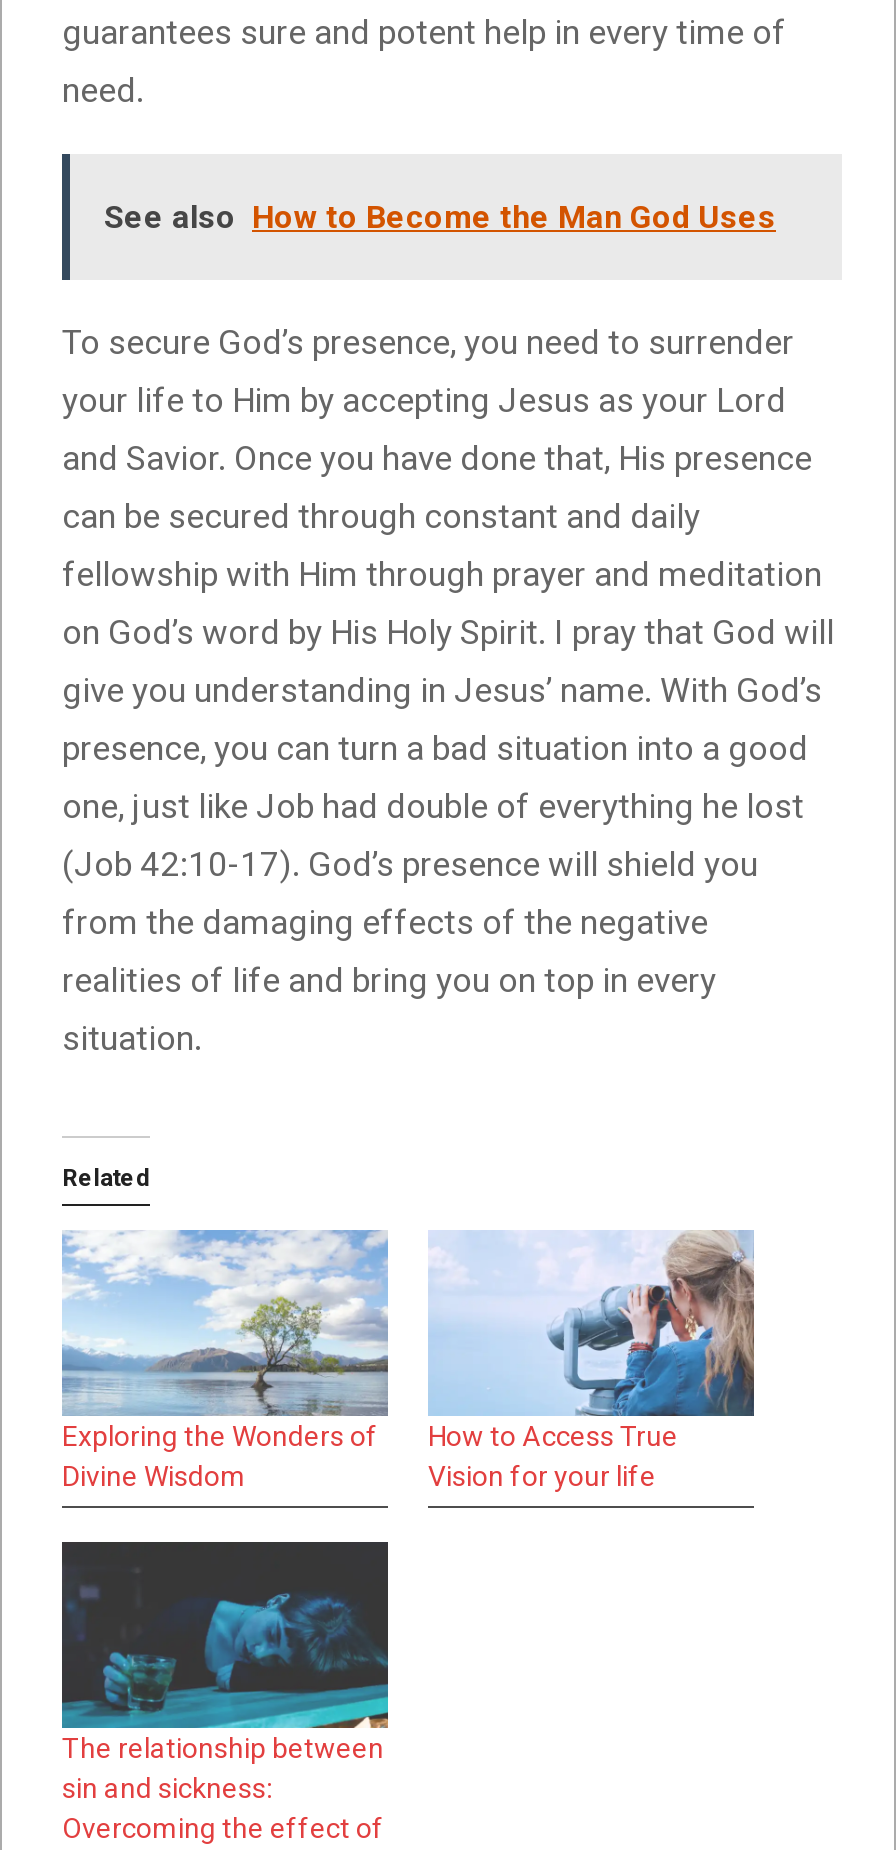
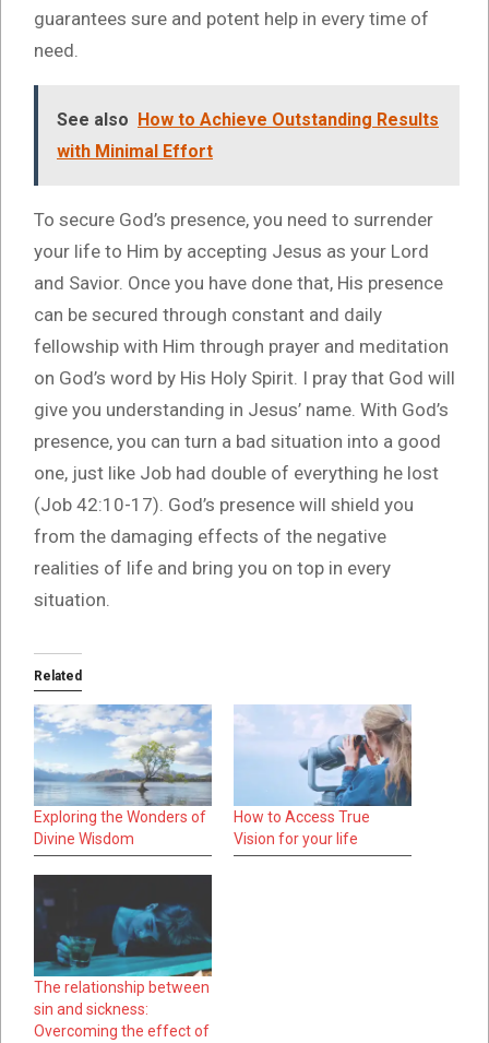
[104,197,776,235] See also How to Become the Man God Uses -> [57,109,439,161] See also How to Achieve Outstanding Results | with Minimal Effort

